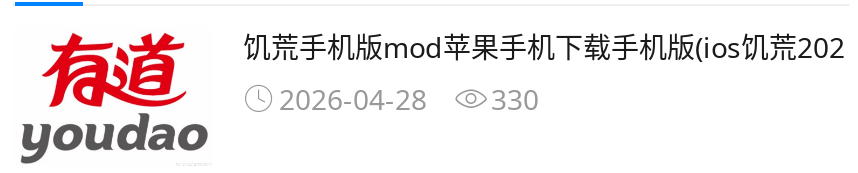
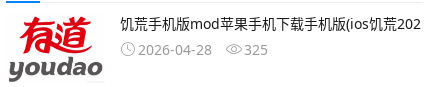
[279,80,539,118] 2026-04-28 330 -> [138,40,268,59] 2026-04-28 325

